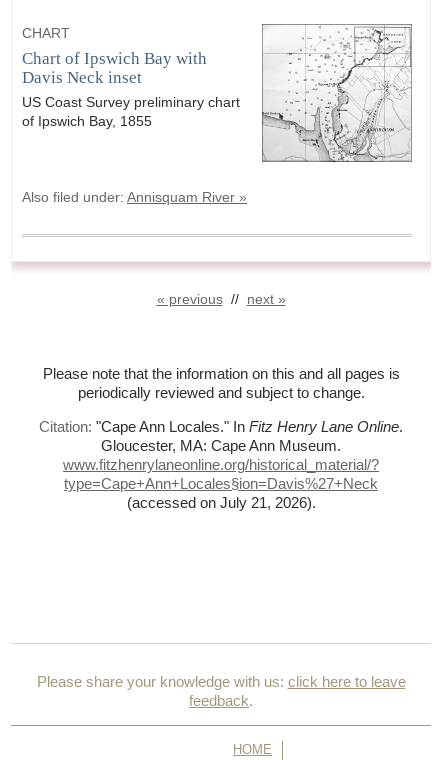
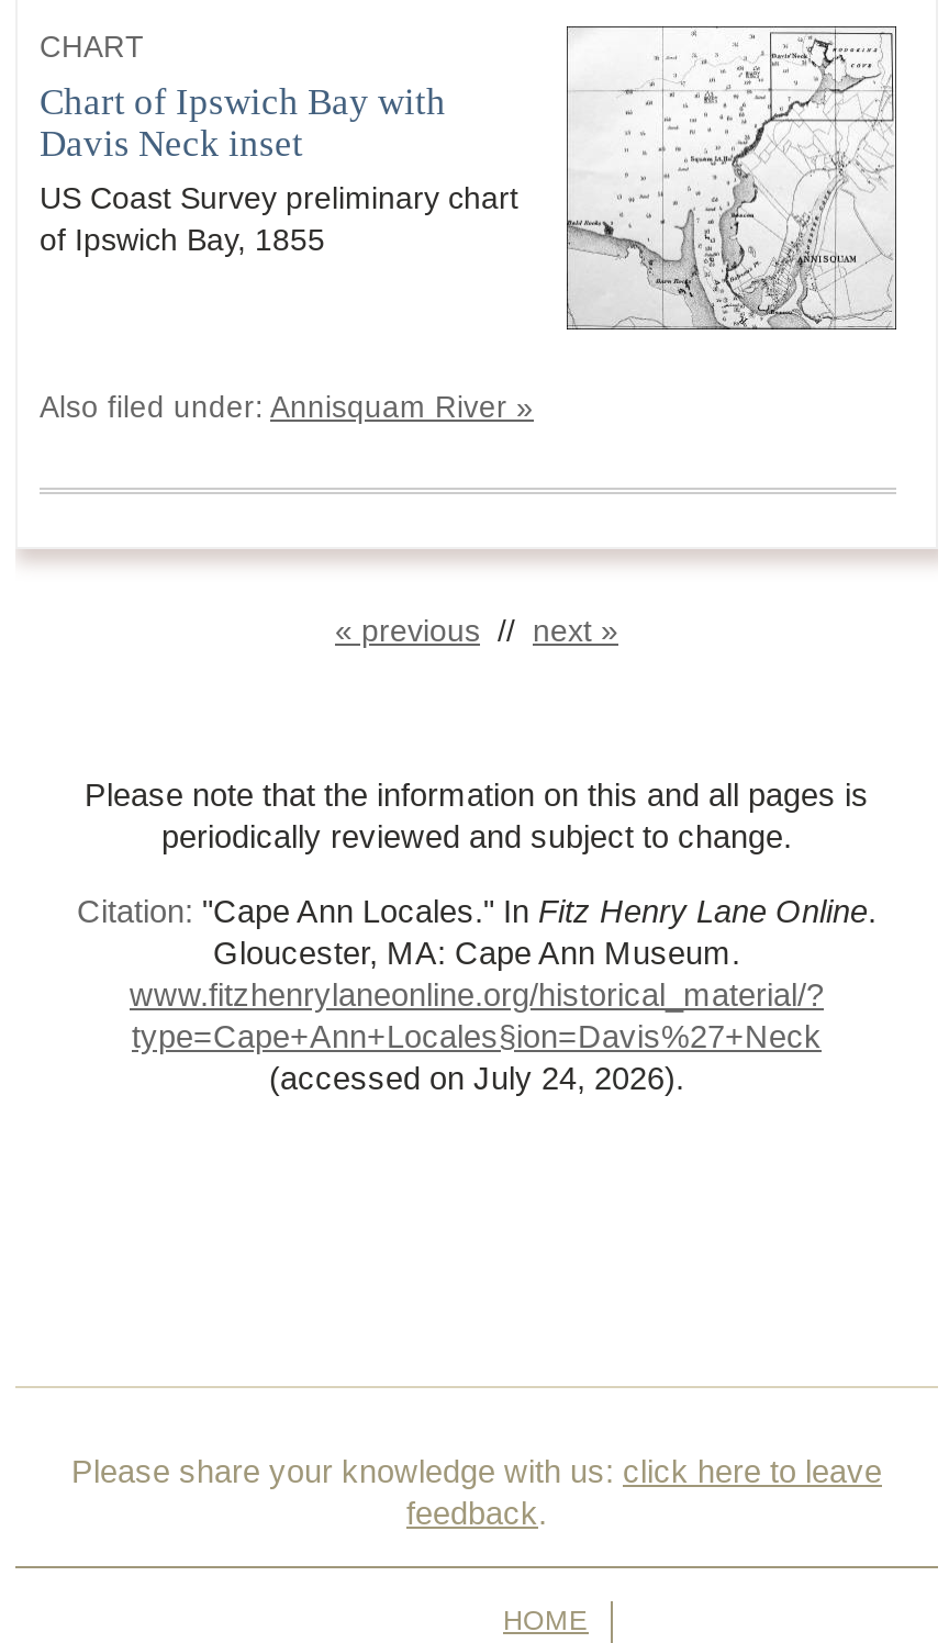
[126,495,315,511] (accessed on July 21, 2026). -> [269,1060,684,1095] (accessed on July 24, 2026).

